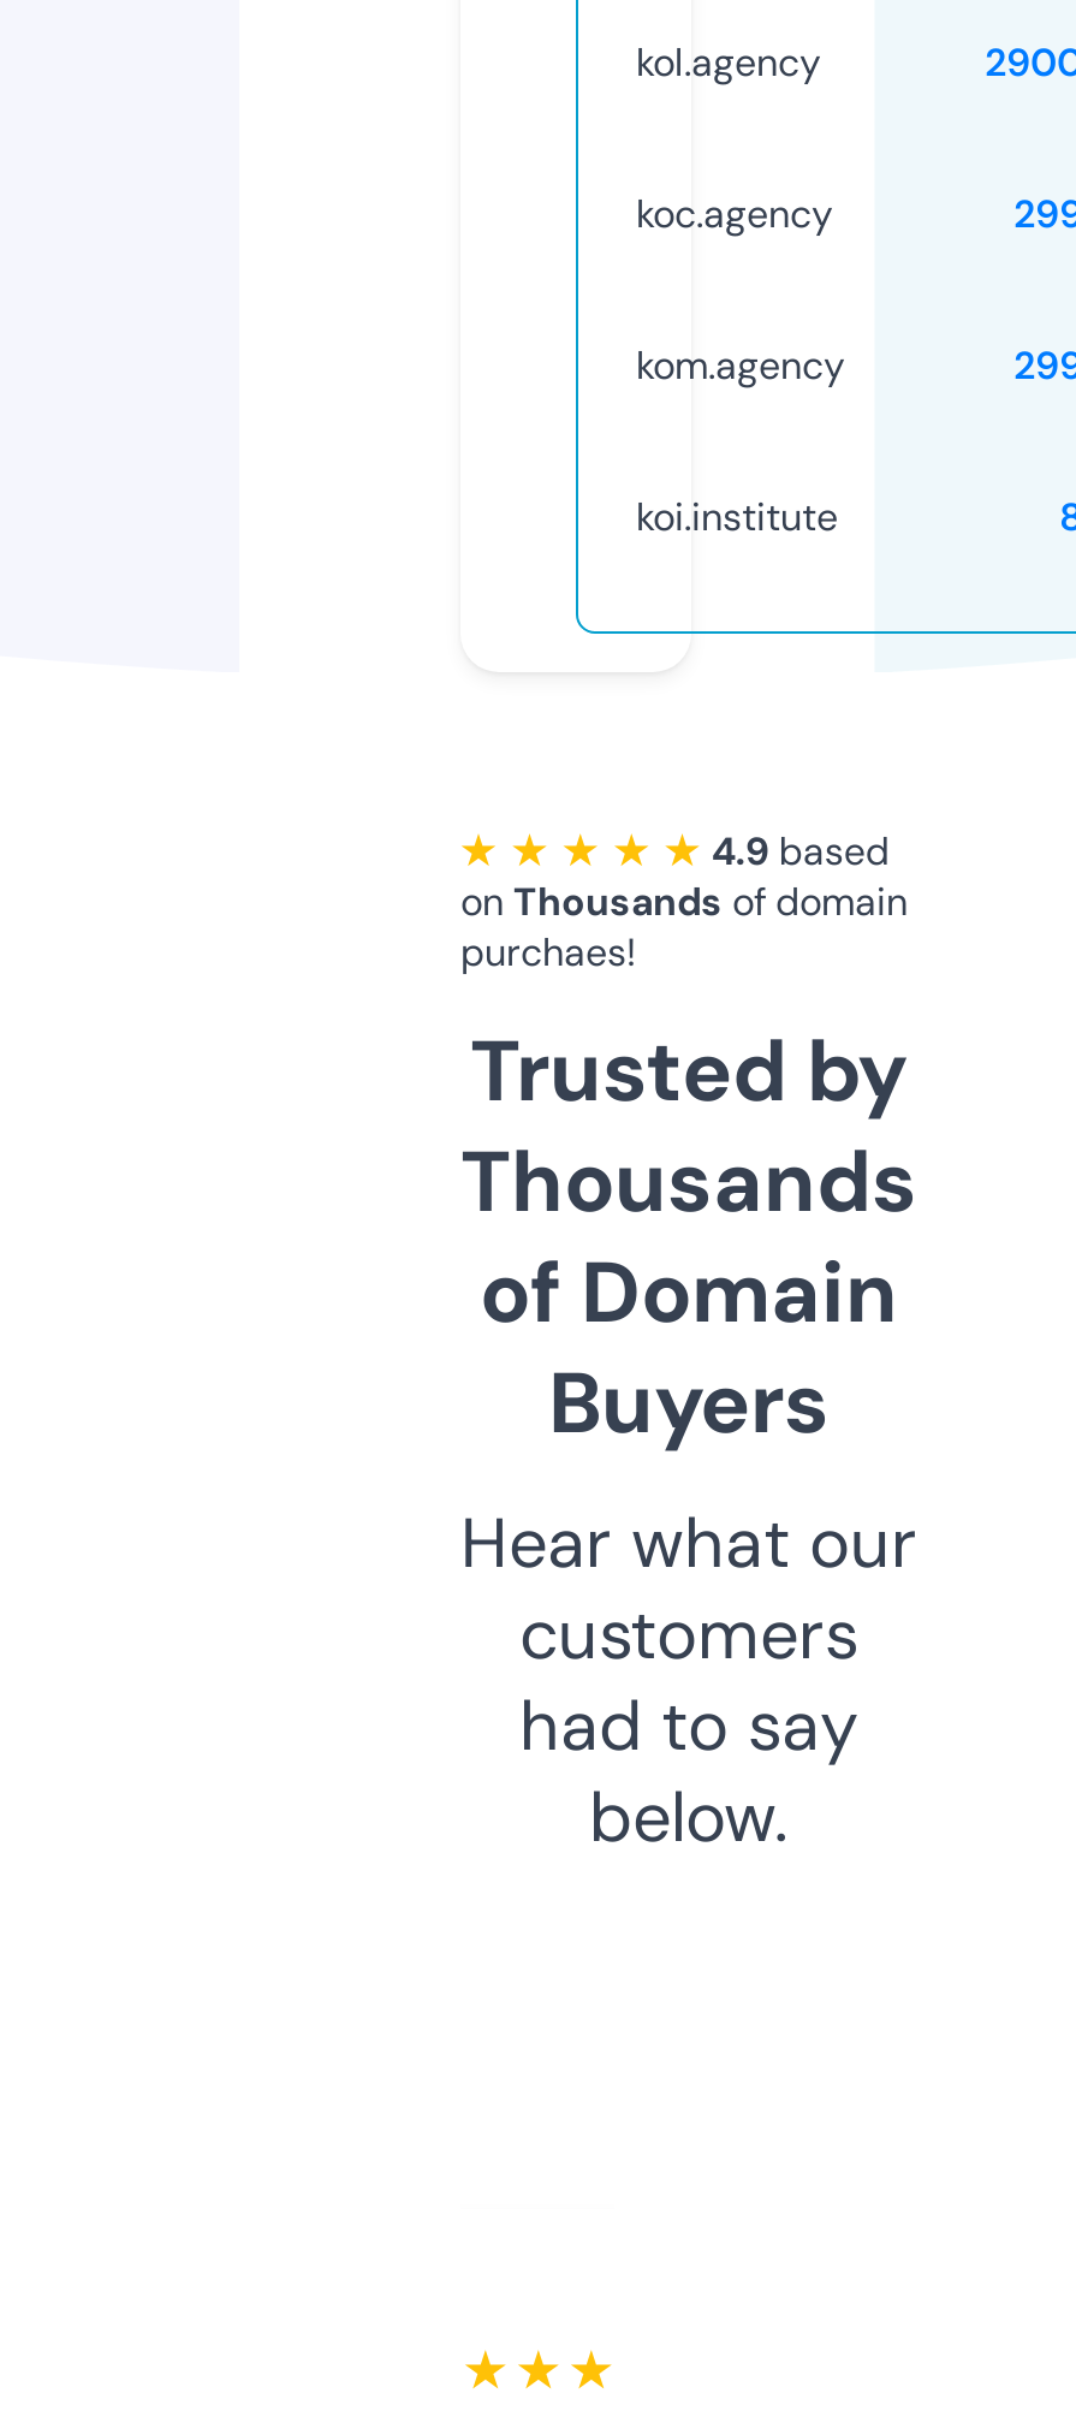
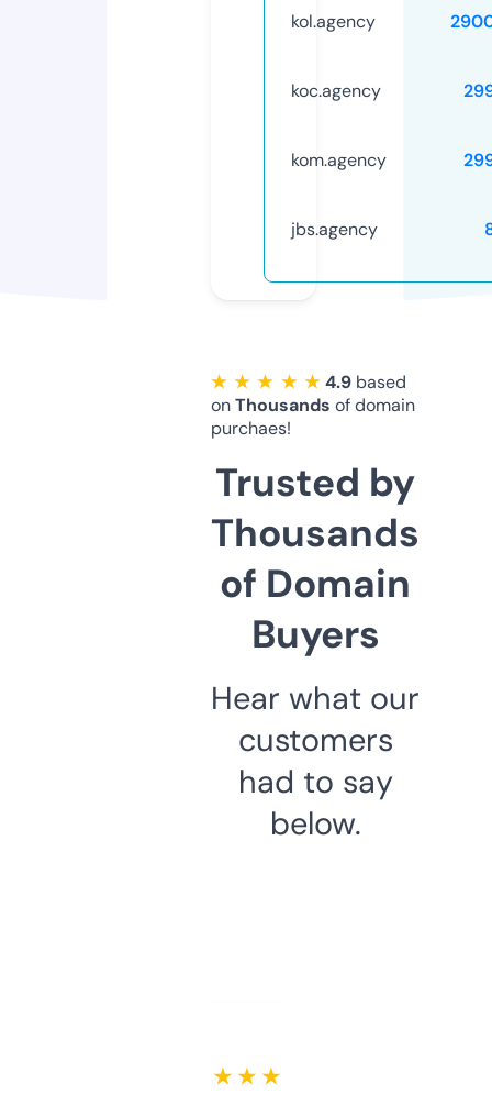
[636,491,838,542] koi.institute -> [291,217,378,241] jbs.agency

